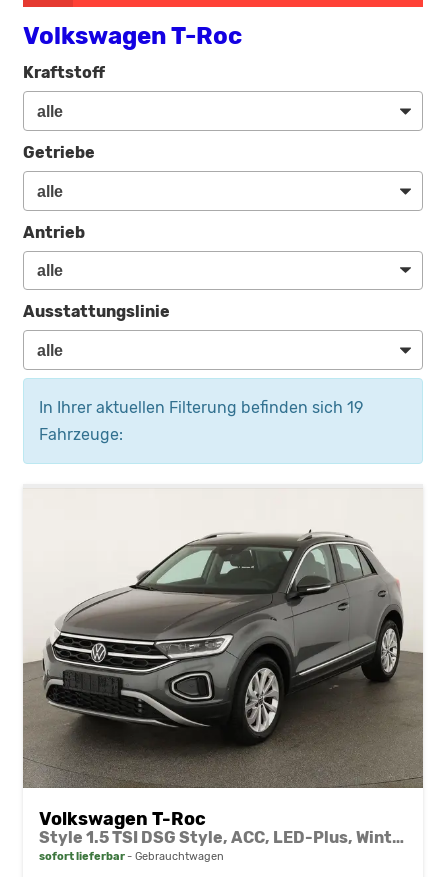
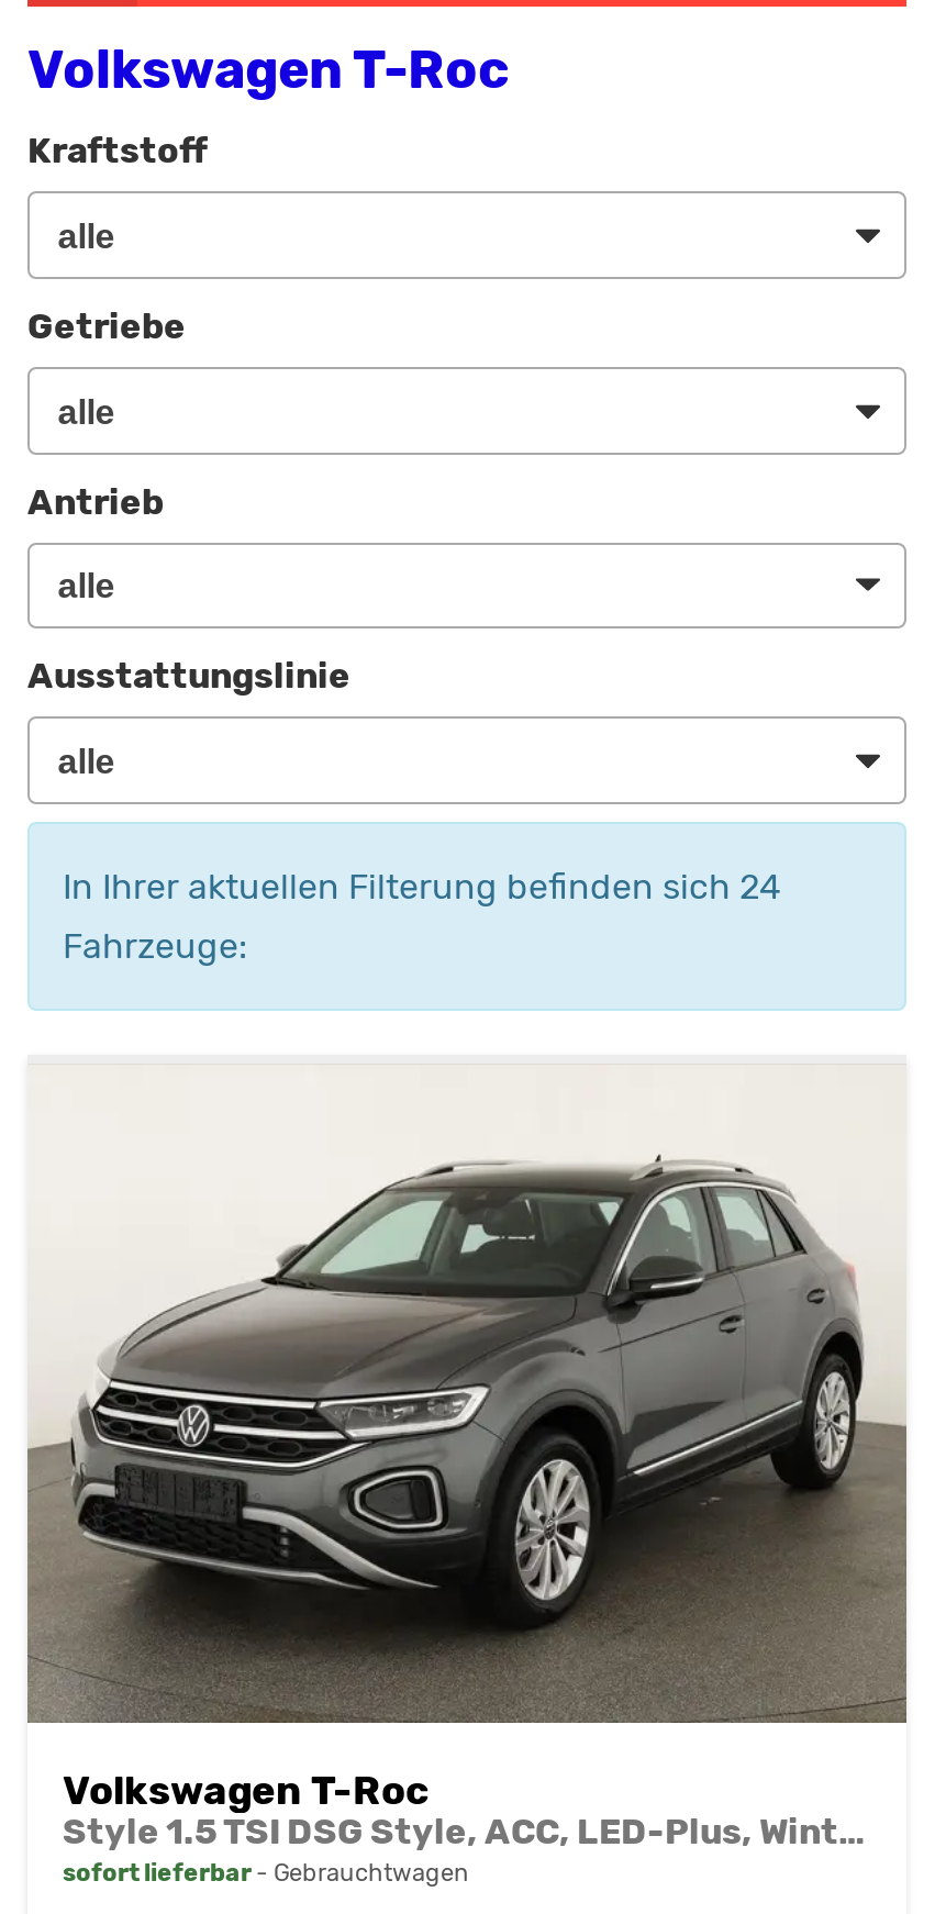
[39,398,363,417] In Ihrer aktuellen Filterung befinden sich 19 -> [63,865,781,907] In Ihrer aktuellen Filterung befinden sich 24

